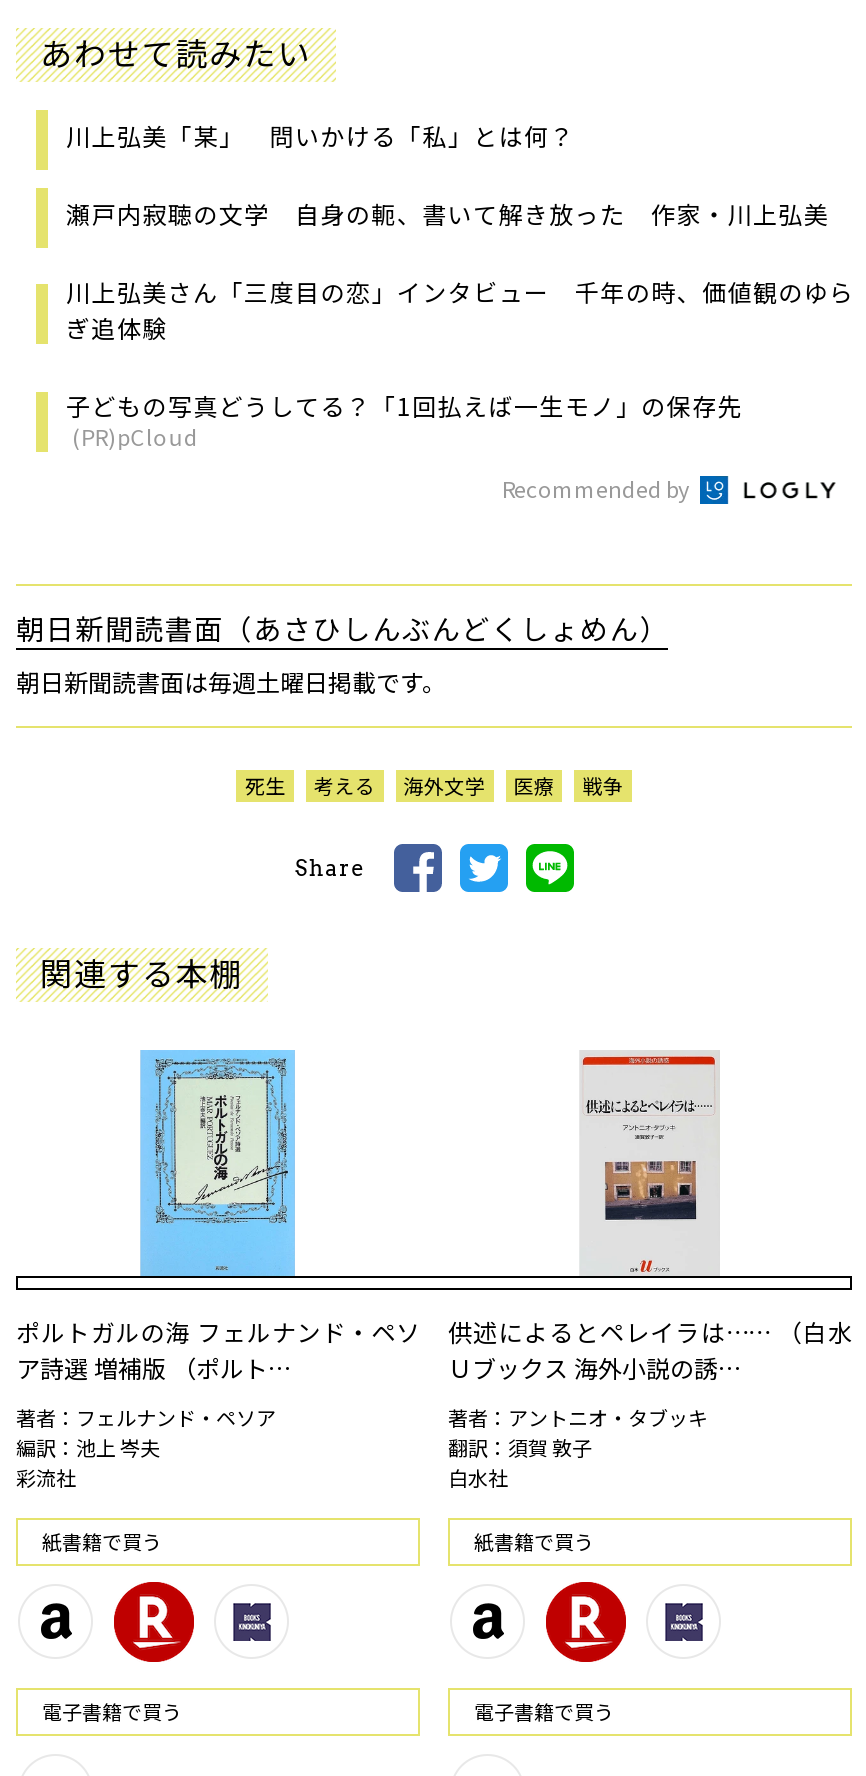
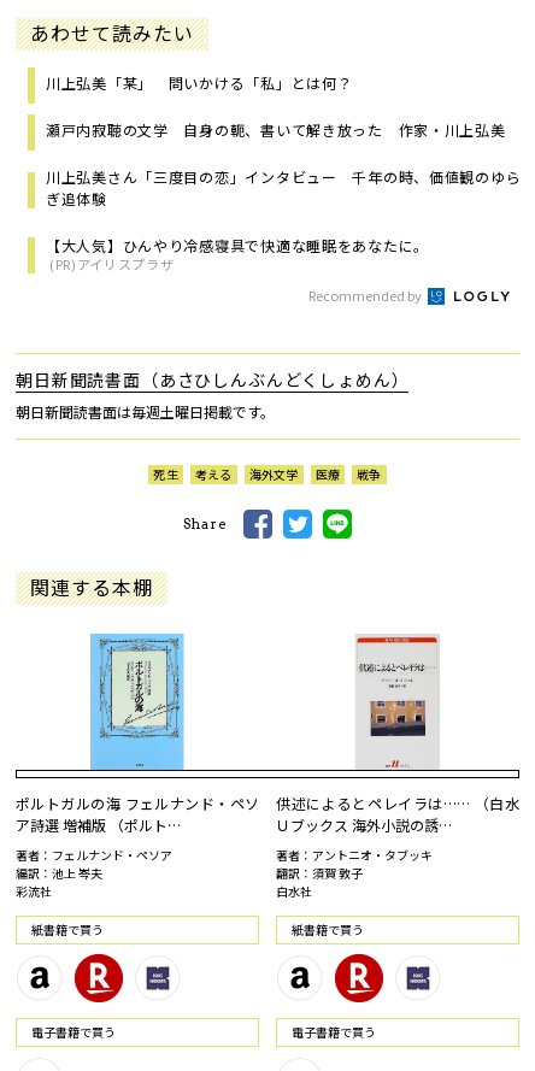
[66,389,743,453] 子どもの写真どうしてる？「1回払えば一生モノ」の保存先 | (PR)pCloud -> [46,235,429,274] 【大人気】ひんやり冷感寝具で快適な睡眠をあなたに。 | (PR)アイリスプラザ

